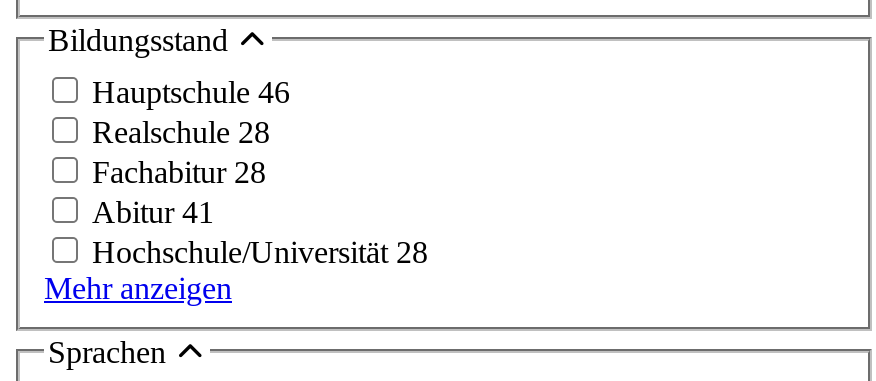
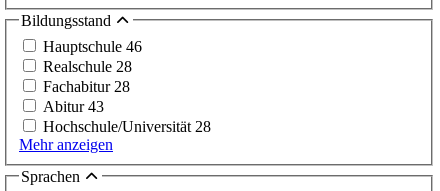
[92,195,214,229] Abitur 41 -> [43,98,104,115] Abitur 43

